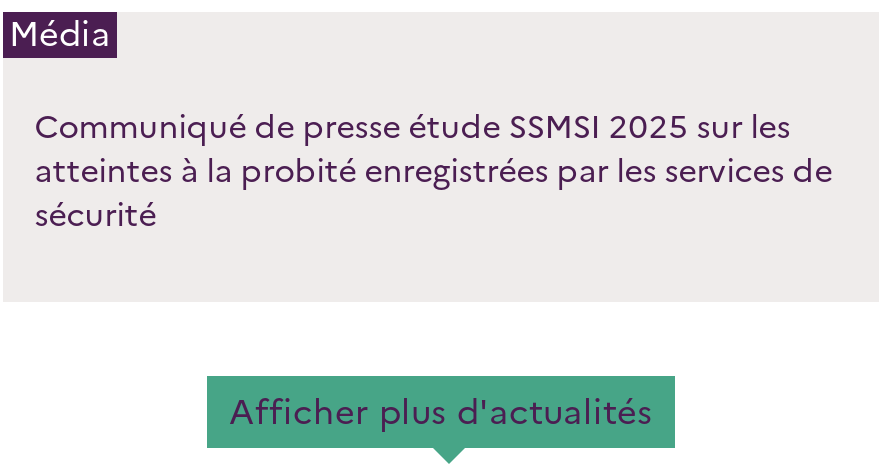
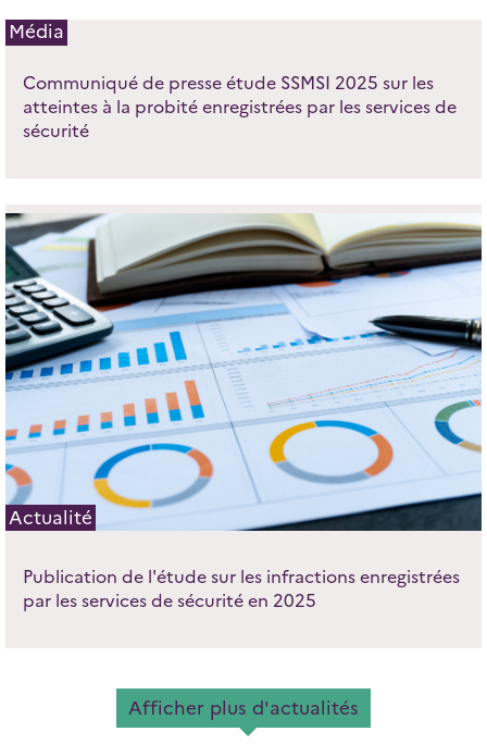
none -> [4,211,483,611] [image] | Actualité | Publication de l'étude sur les infractions enregistrées | par les services de sécurité en 2025

